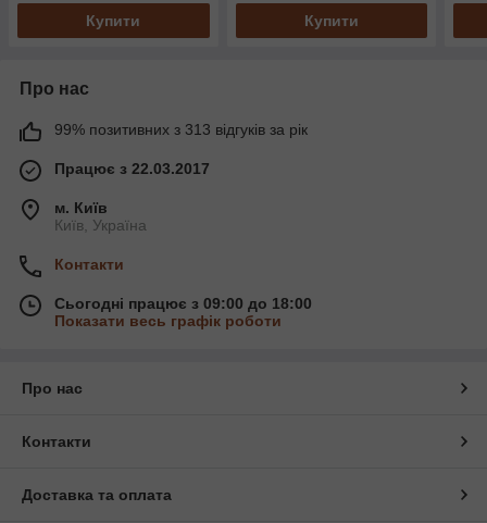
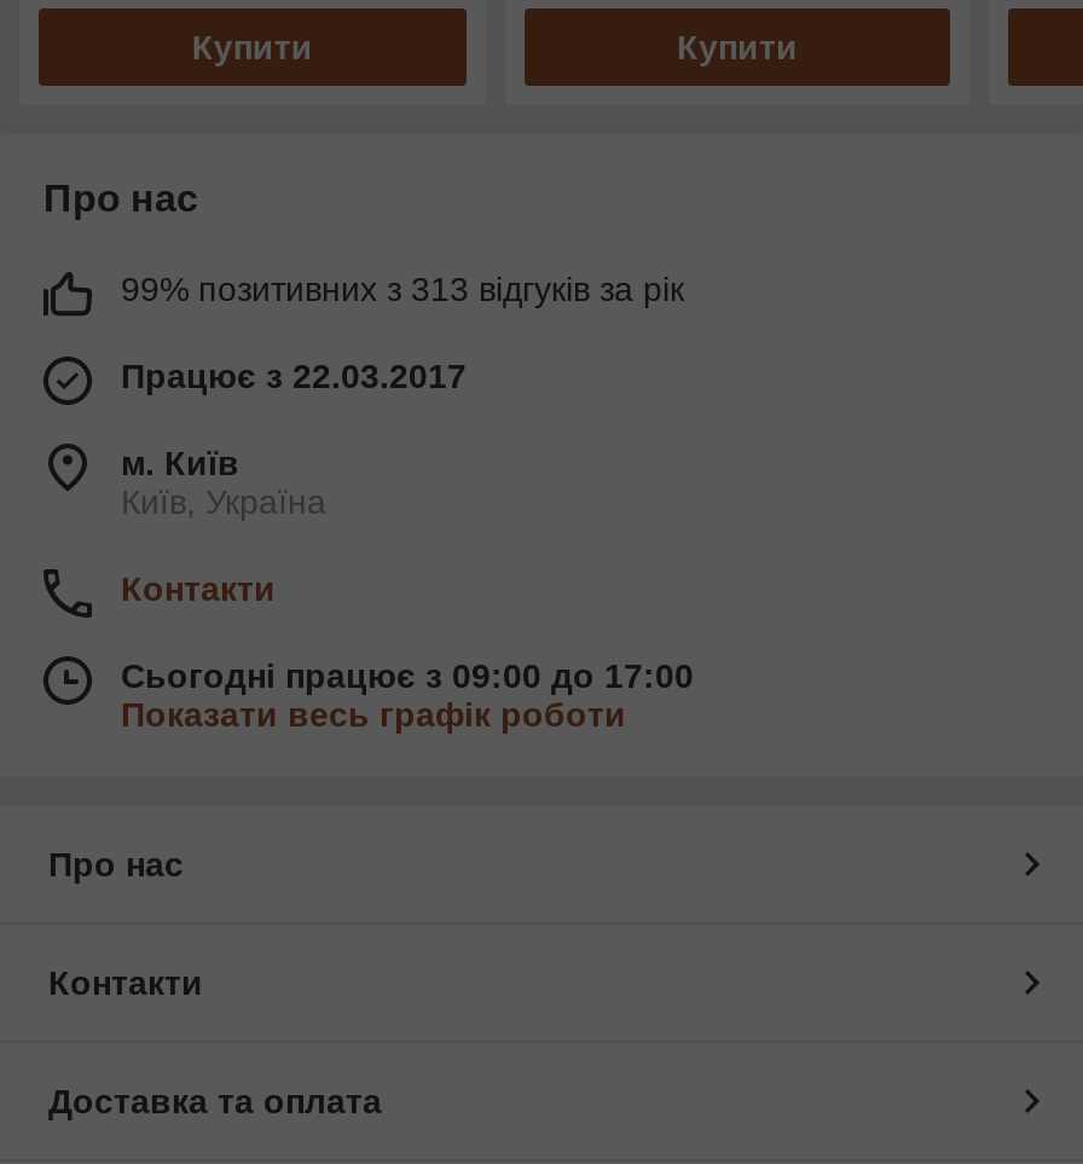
[54,294,312,312] Сьогодні працює з 09:00 до 18:00 -> [121,656,694,695] Сьогодні працює з 09:00 до 17:00

